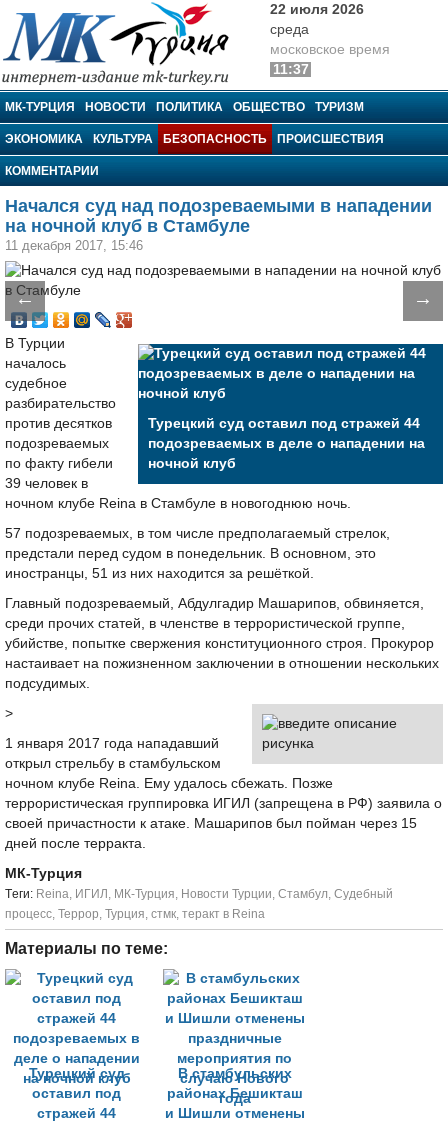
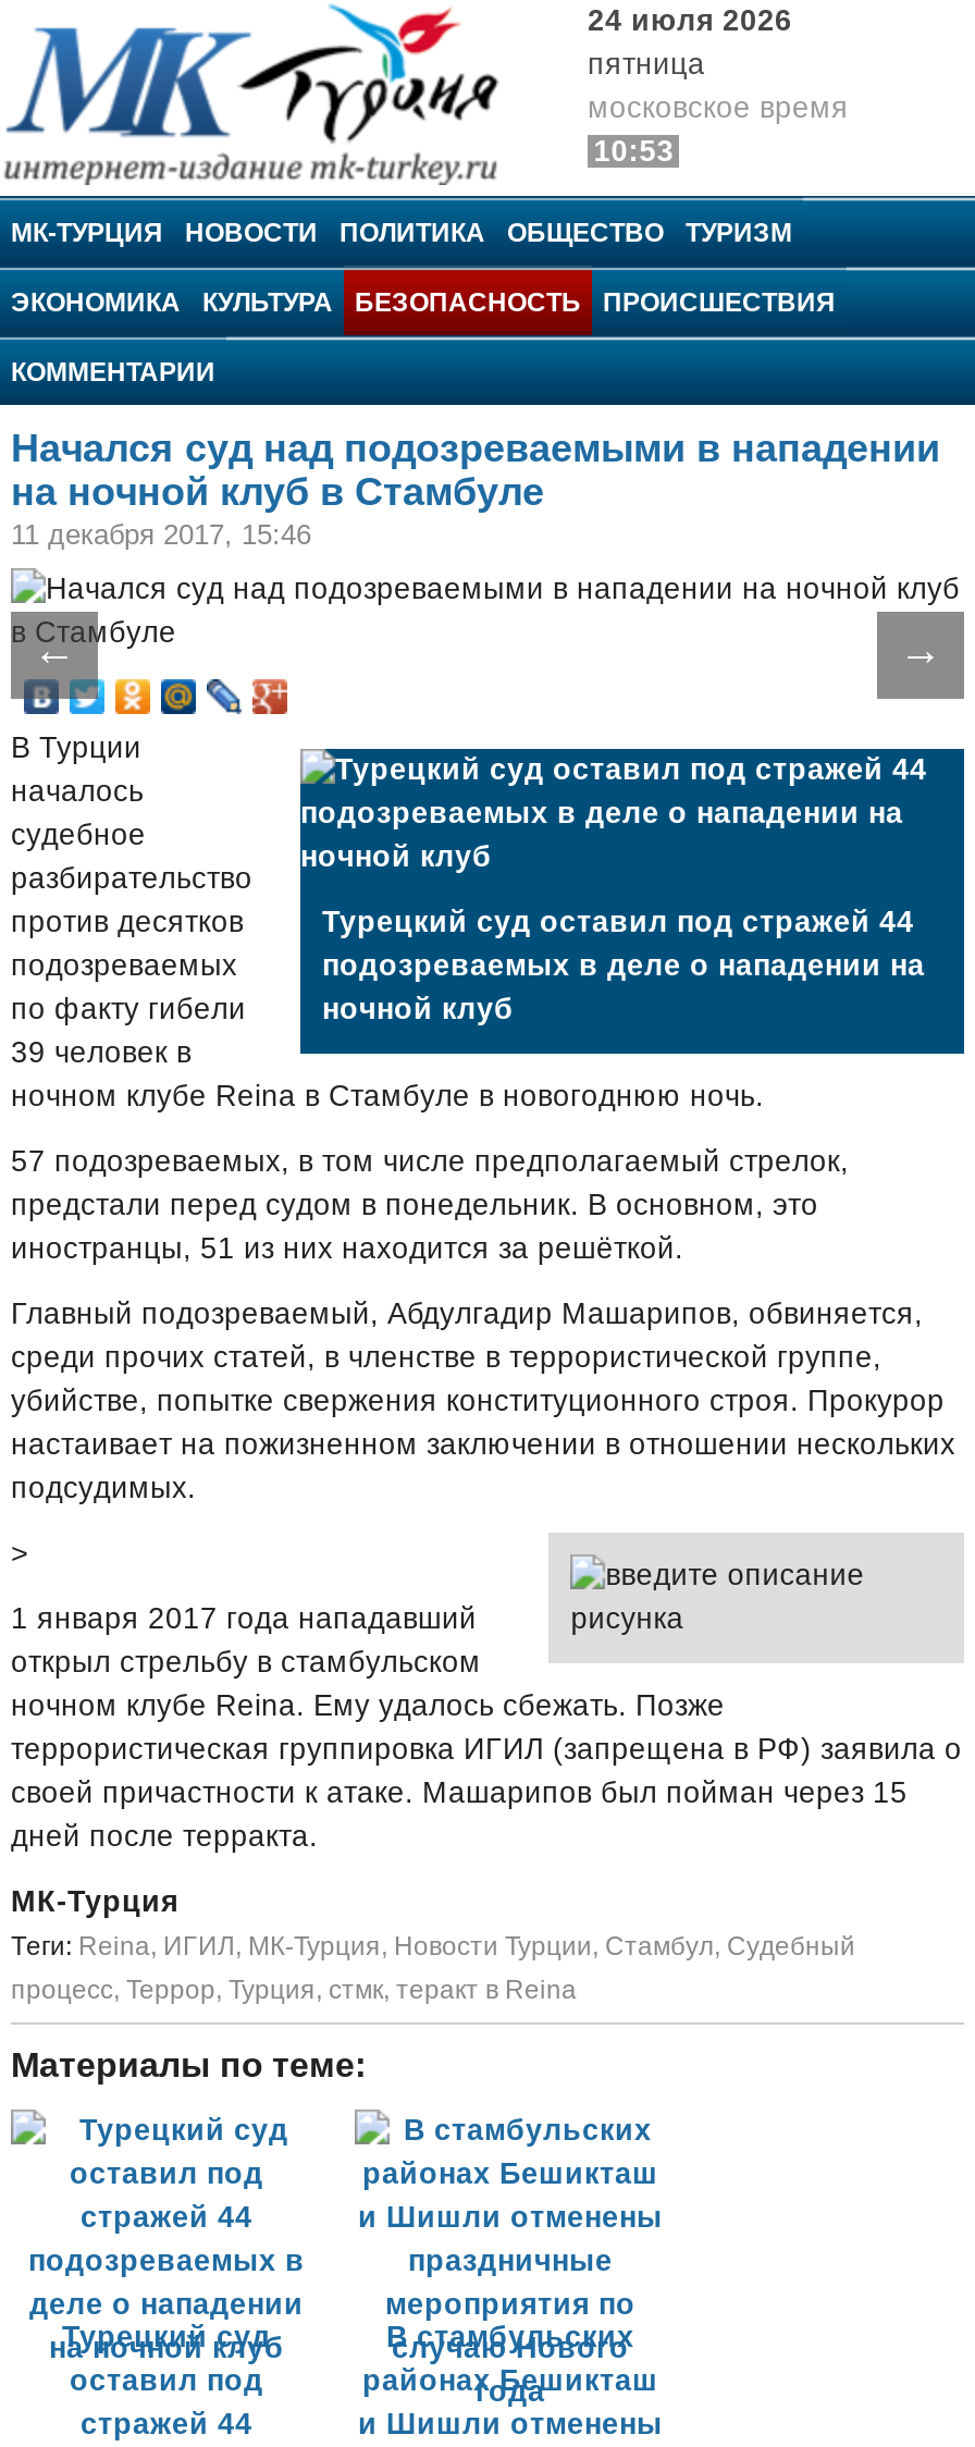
[270,2,364,37] 22 июля 2026 | среда -> [588,4,792,81] 24 июля 2026 | пятница
[273,62,309,77] 11:37 -> [593,135,674,168] 10:53

